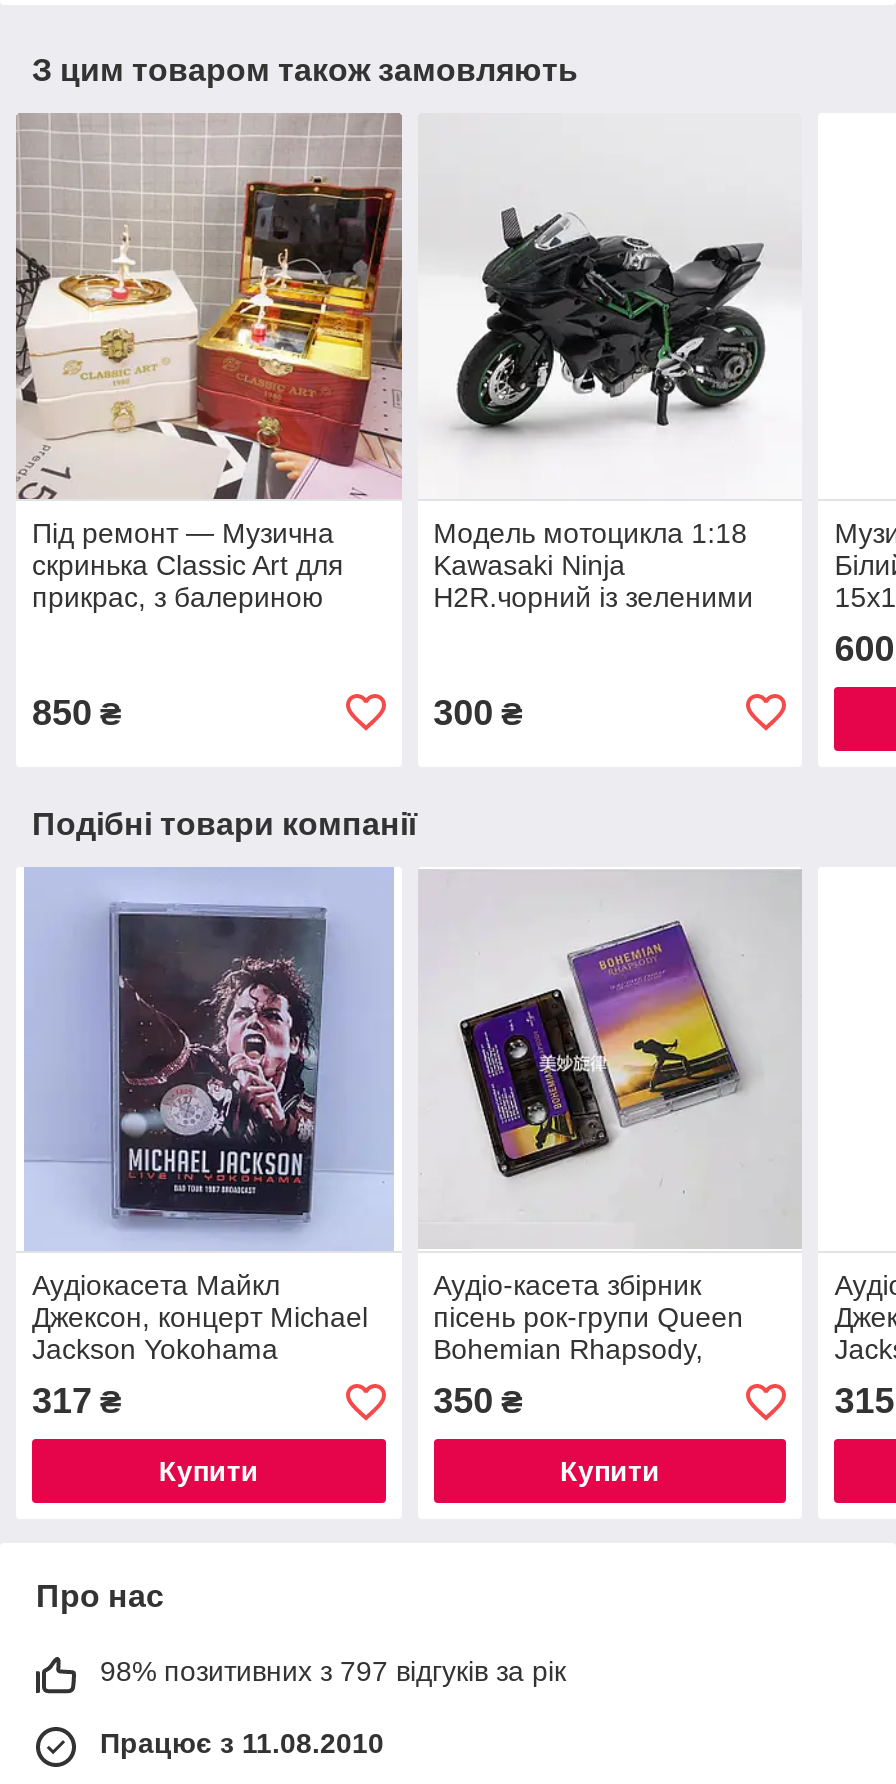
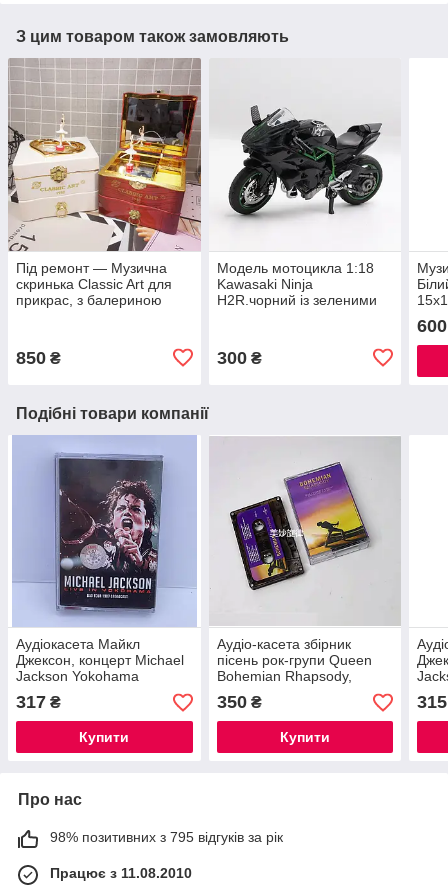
[100,1655,566,1687] 98% позитивних з 797 відгуків за рік -> [50,829,283,845] 98% позитивних з 795 відгуків за рік

